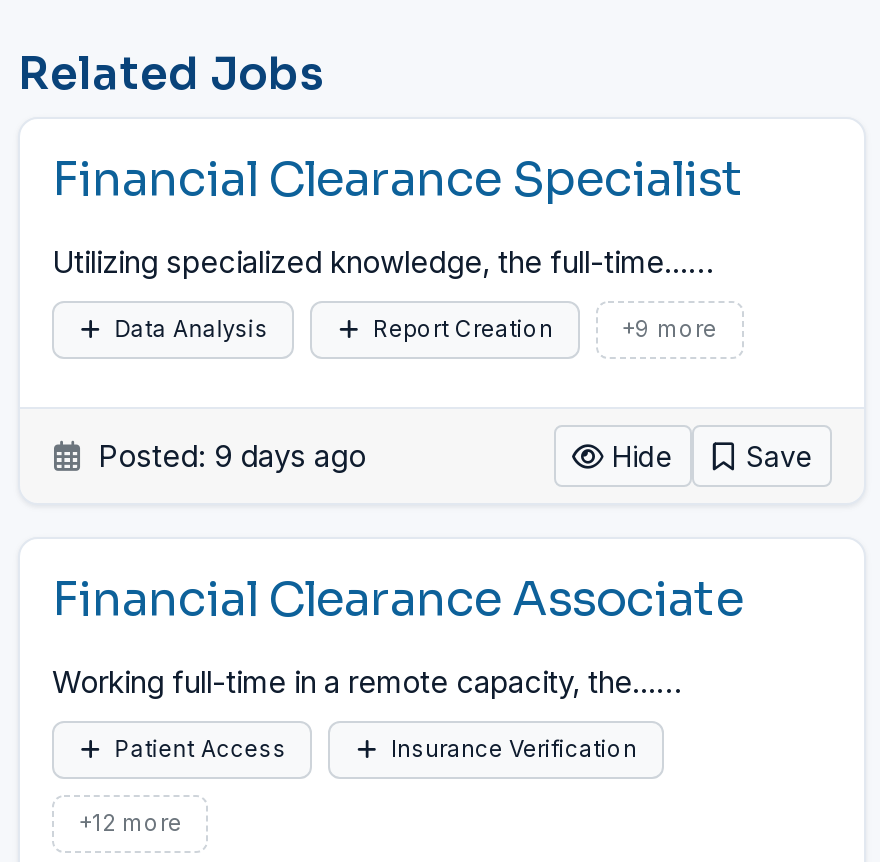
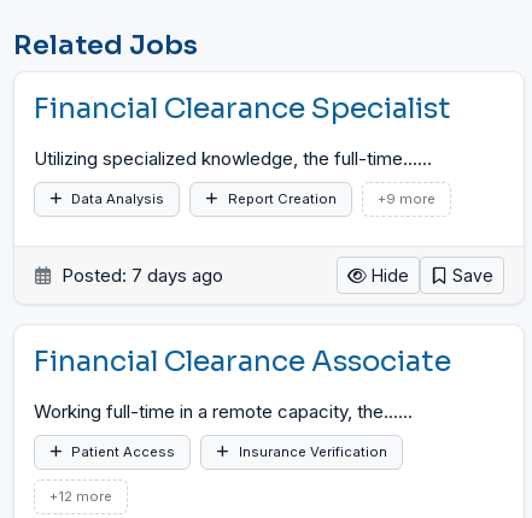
[90,437,366,475] Posted: 9 days ago -> [57,264,223,287] Posted: 7 days ago

